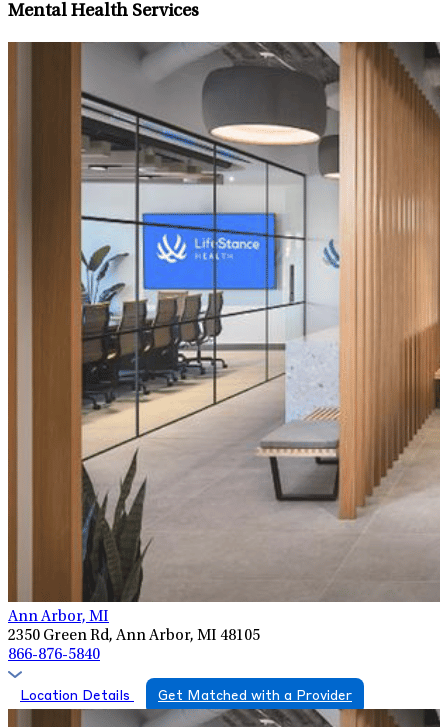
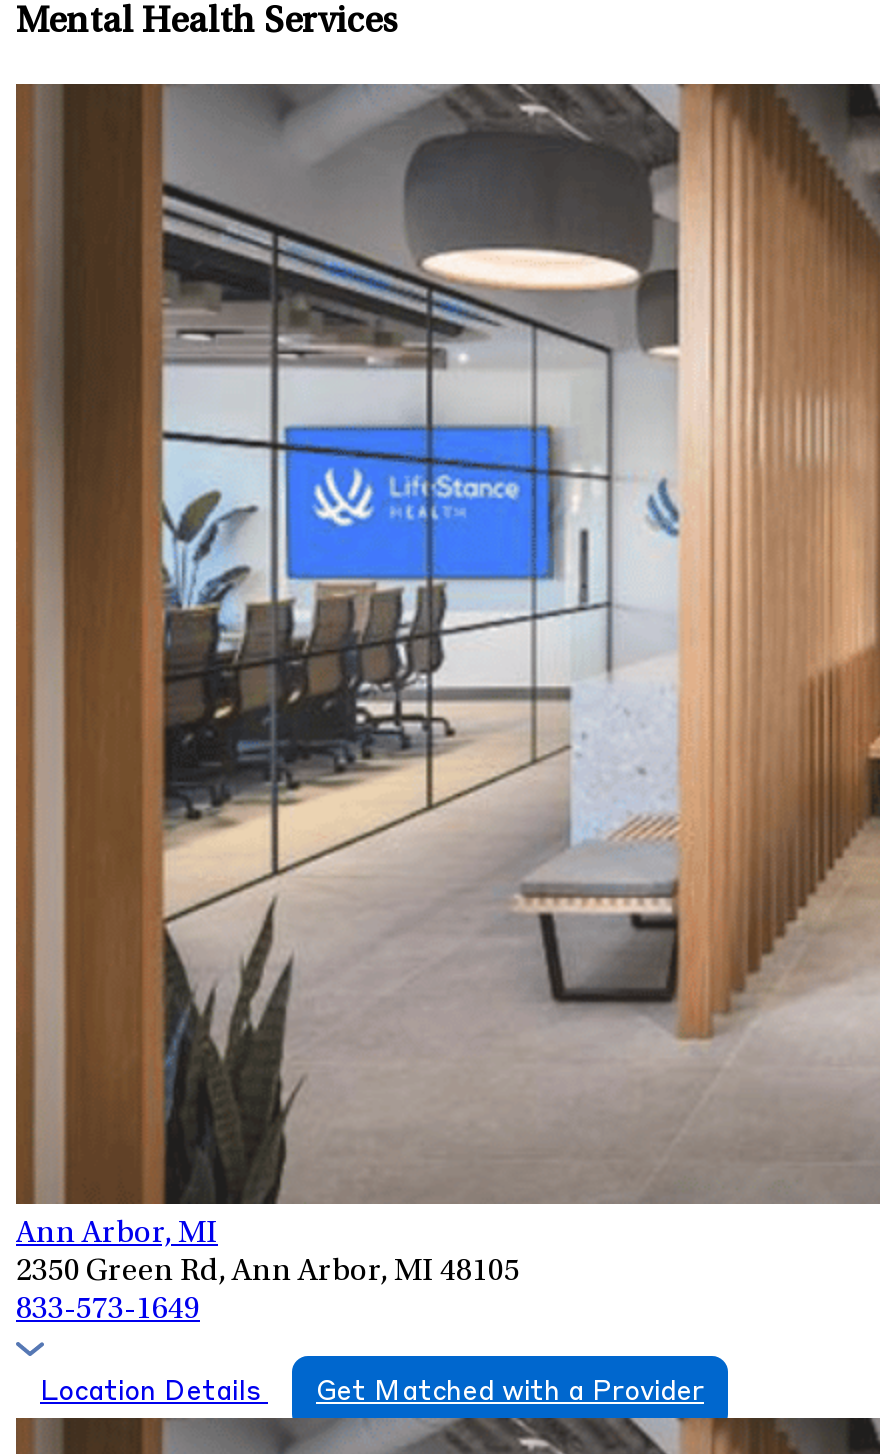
[8,647,100,663] 866-876-5840 -> [16,1293,200,1325] 833-573-1649

